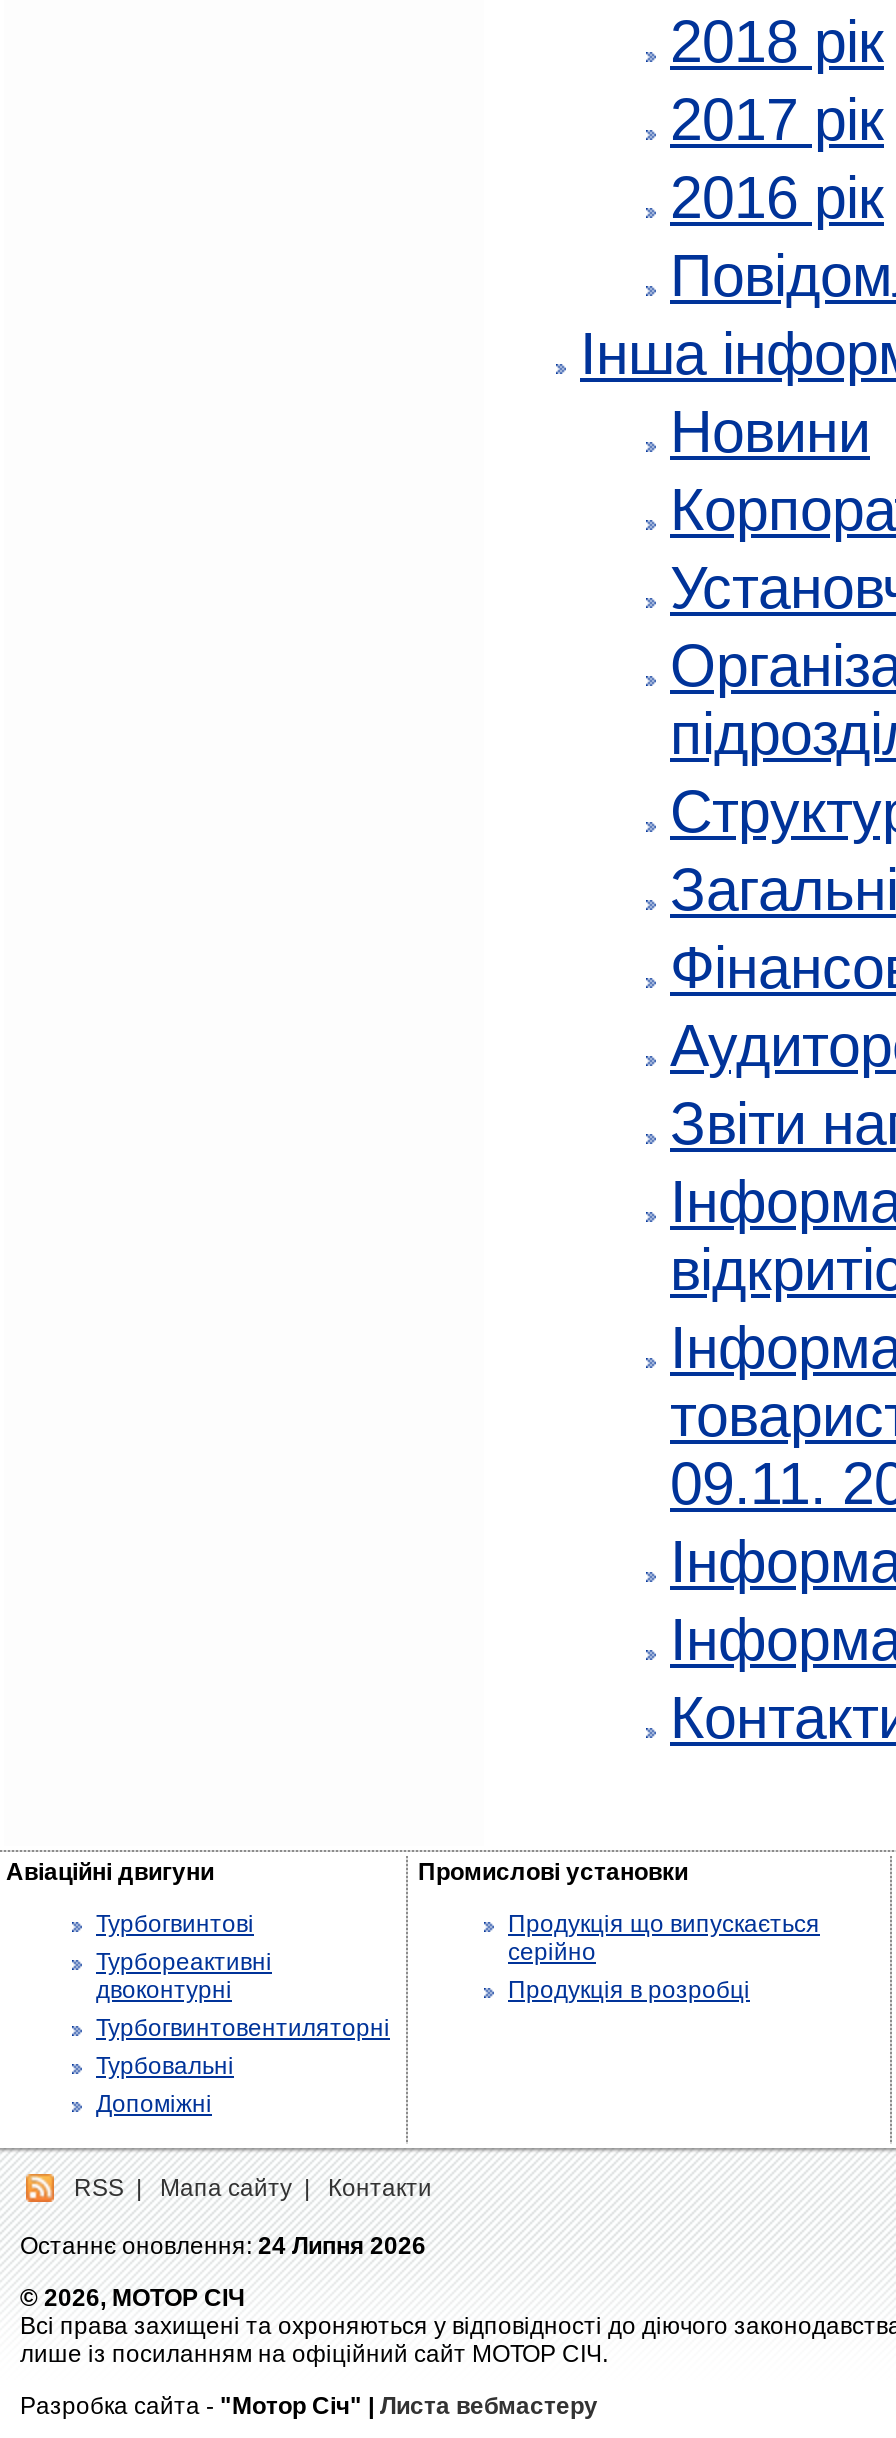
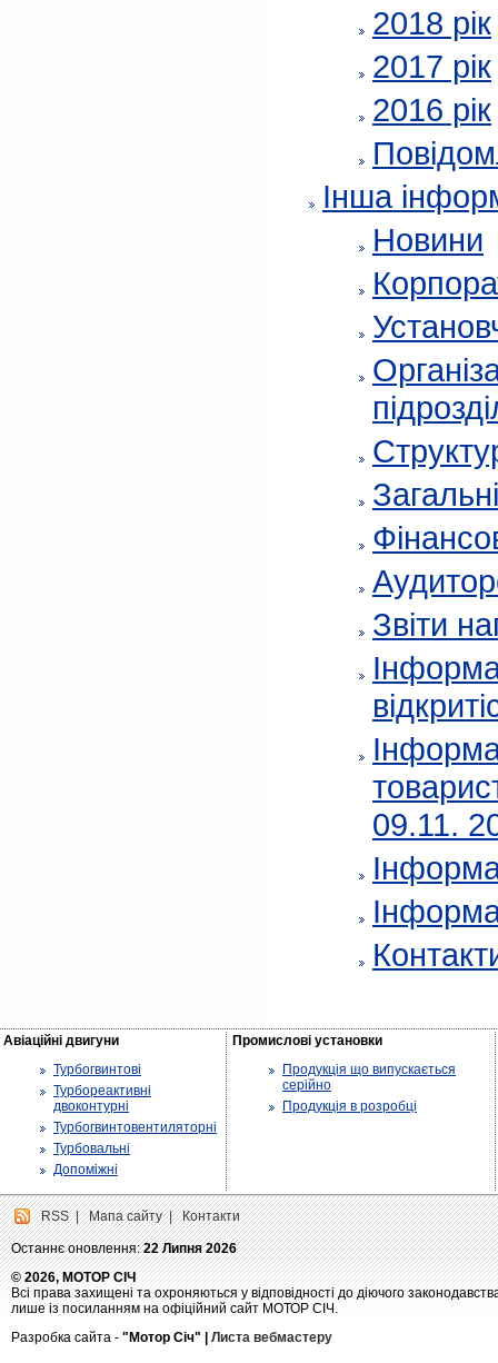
[20,2232,426,2260] Останнє оновлення: 24 Липня 2026 -> [11,1241,237,1256] Останнє оновлення: 22 Липня 2026

